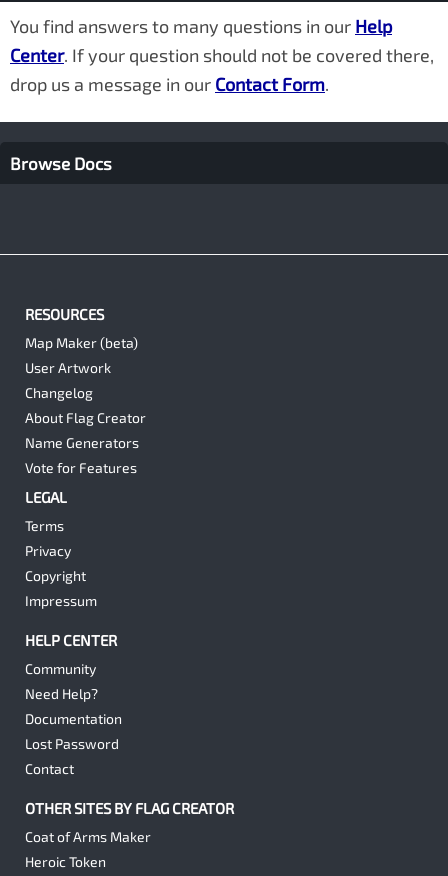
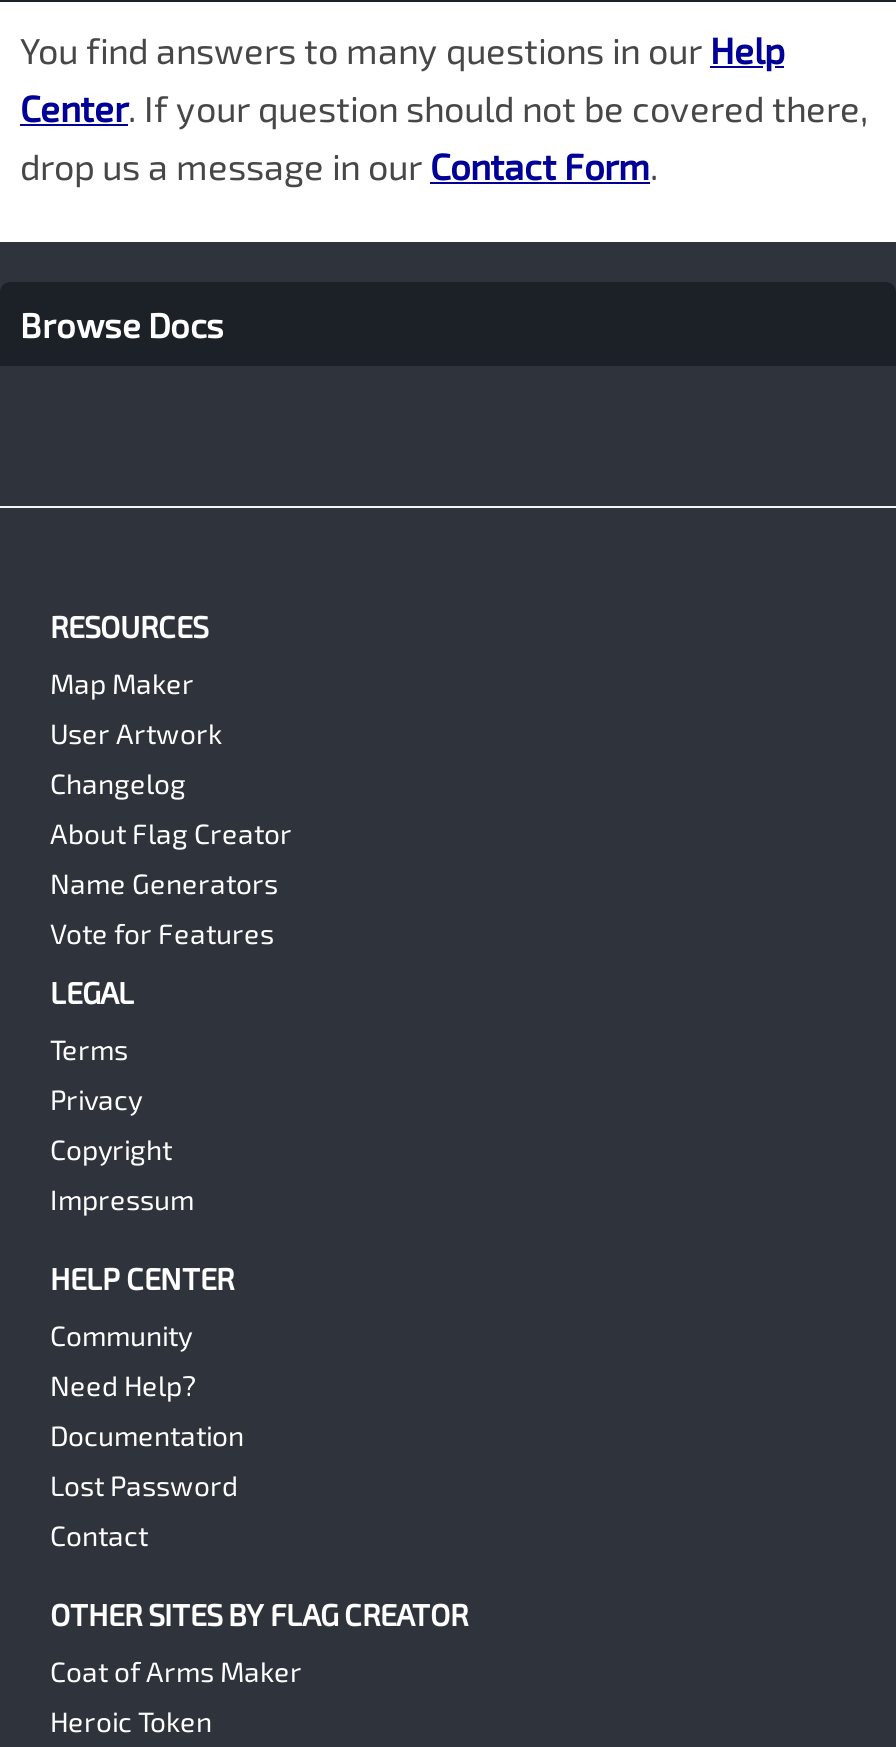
[25,334,138,351] Map Maker (beta) -> [50,666,194,700] Map Maker

